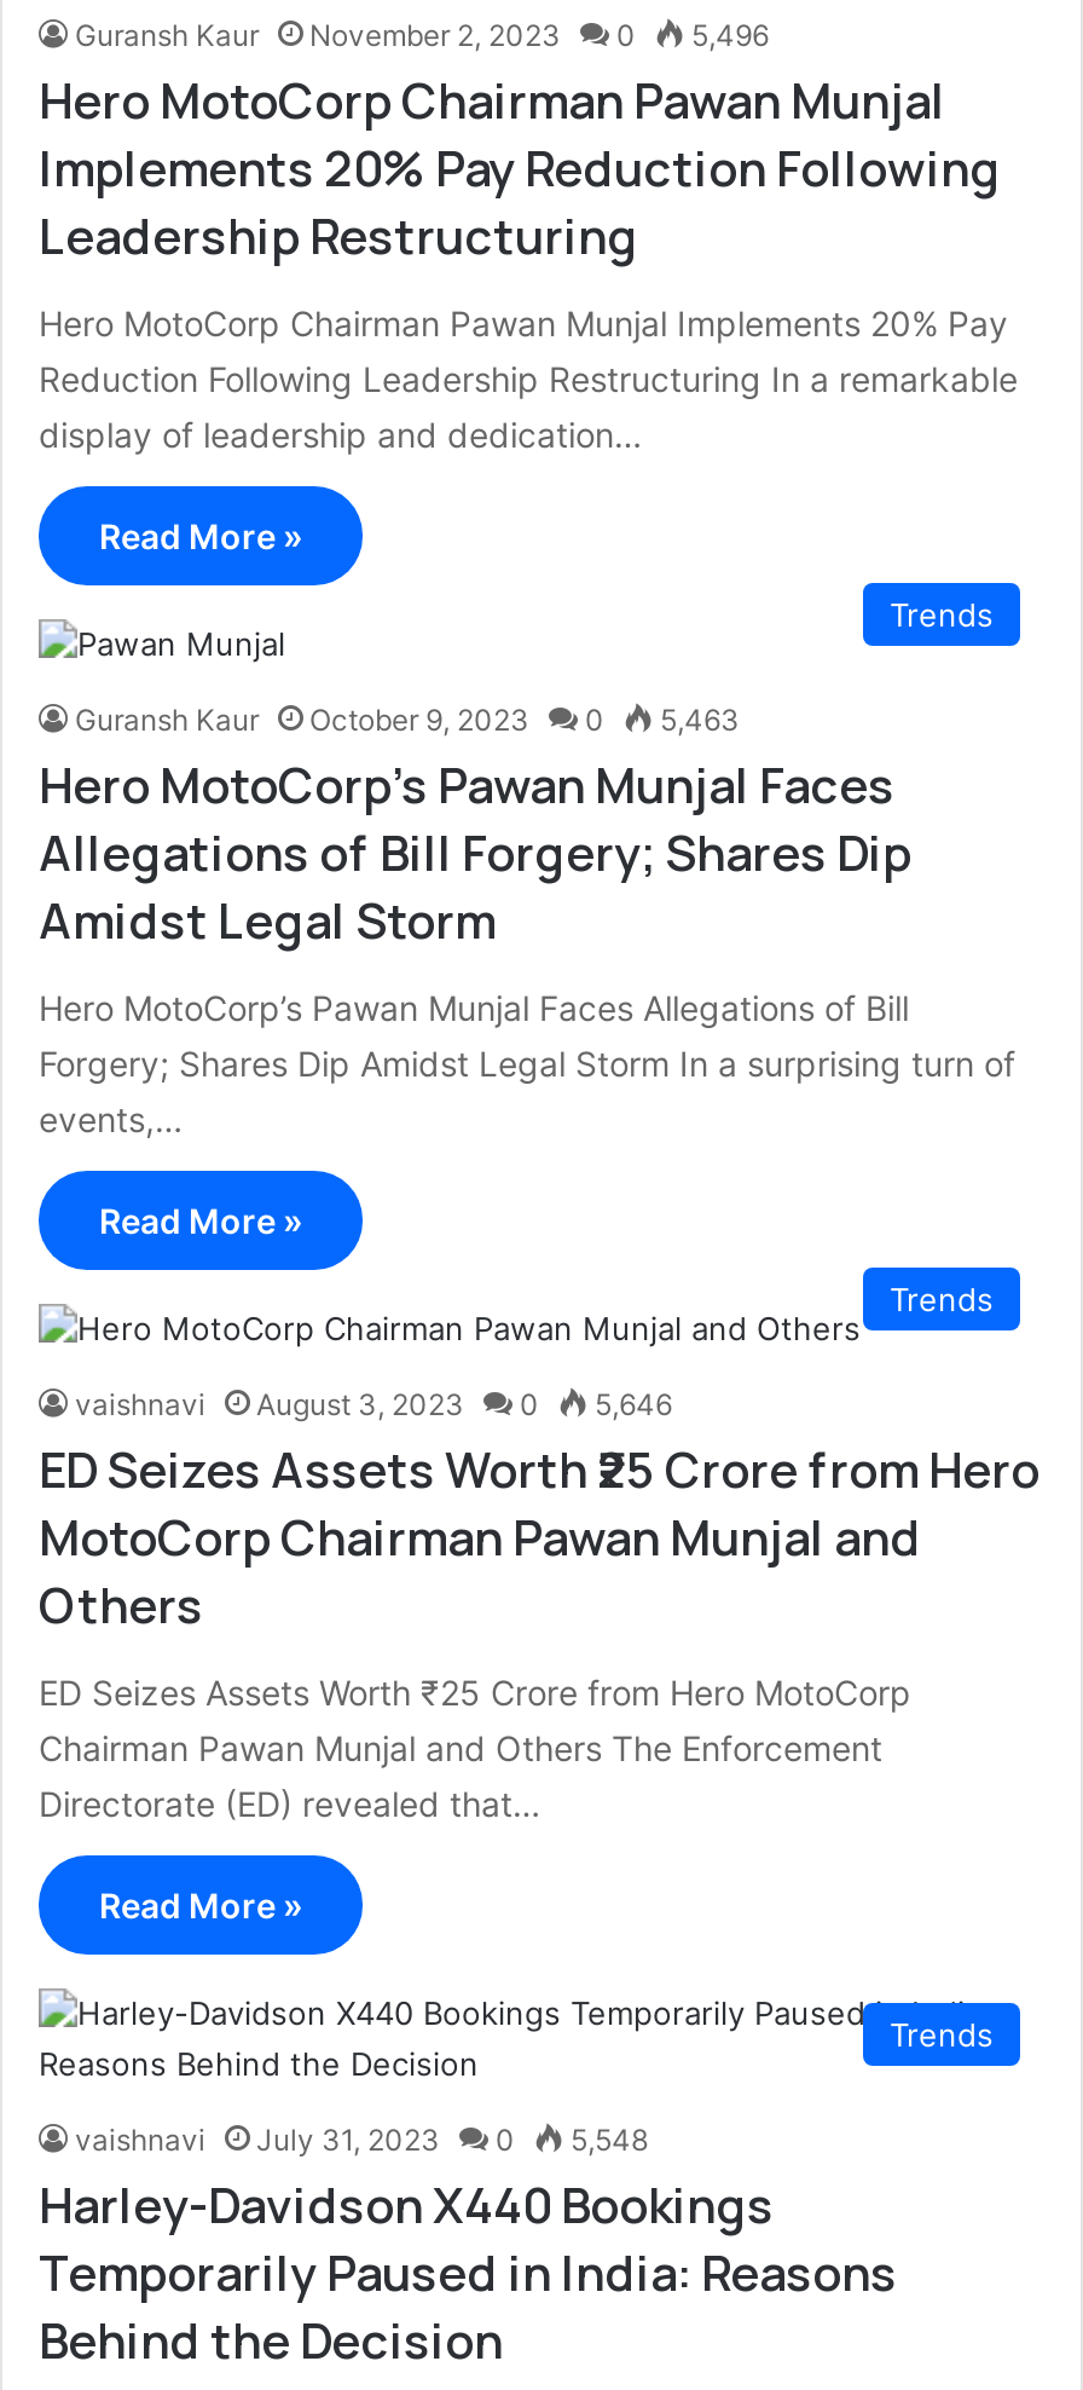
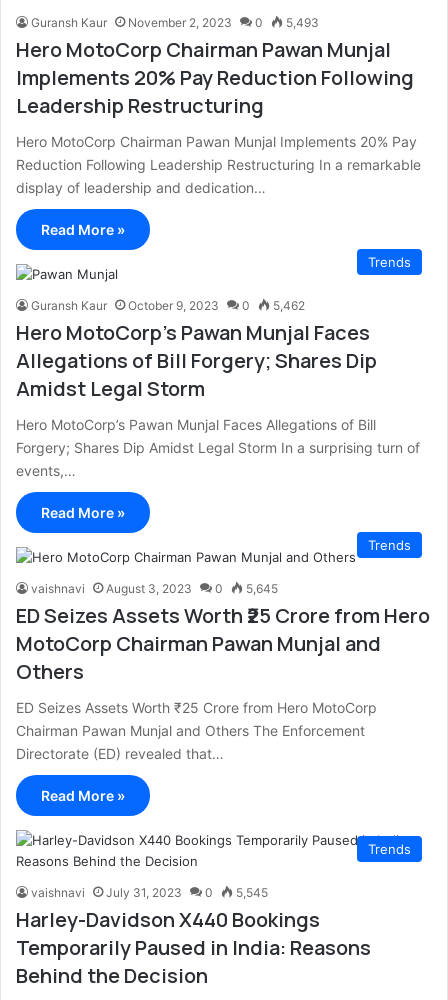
[75,18,769,54] Guransh Kaur November 2, 2023 0 5,496 -> [31,15,319,30] Guransh Kaur November 2, 2023 0 5,493
[75,702,740,739] Guransh Kaur October 9, 2023 0 5,463 -> [31,298,305,313] Guransh Kaur October 9, 2023 0 5,462
[75,1387,672,1423] vaishnavi August 3, 2023 0 5,646 -> [31,581,278,596] vaishnavi August 3, 2023 0 5,645
[75,2122,648,2159] vaishnavi July 31, 2023 0 5,548 -> [31,885,268,900] vaishnavi July 31, 2023 0 5,545

